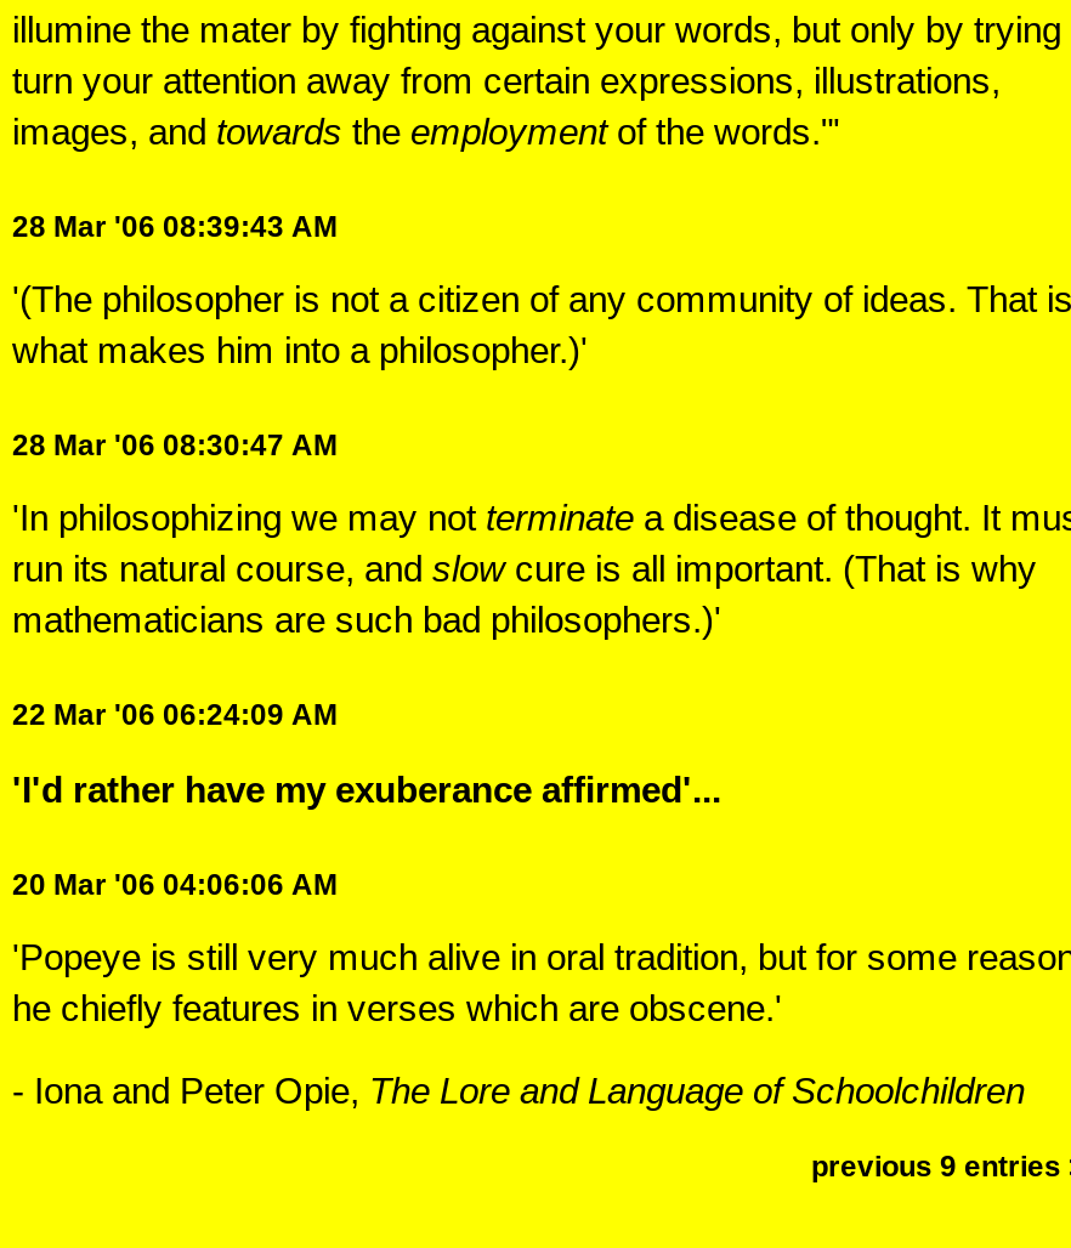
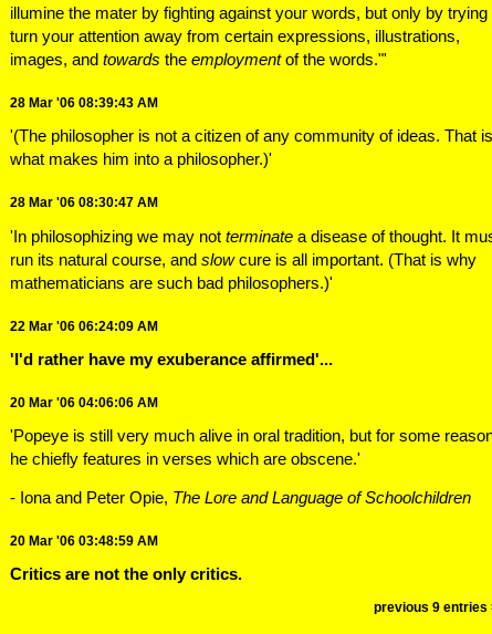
none -> [10,533,242,583] 20 Mar '06 03:48:59 AM | Critics are not the only critics.

